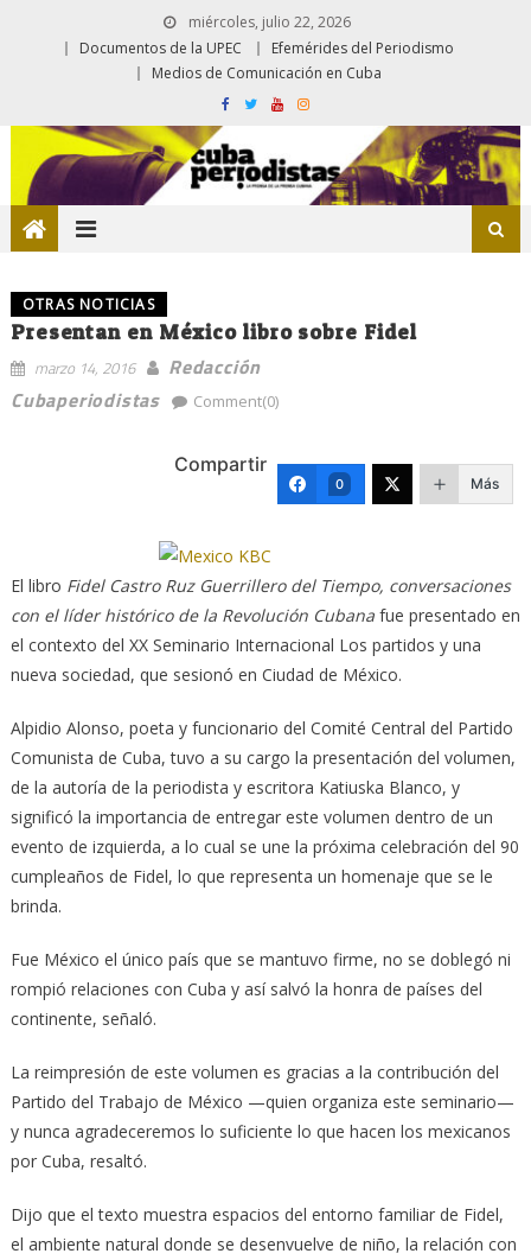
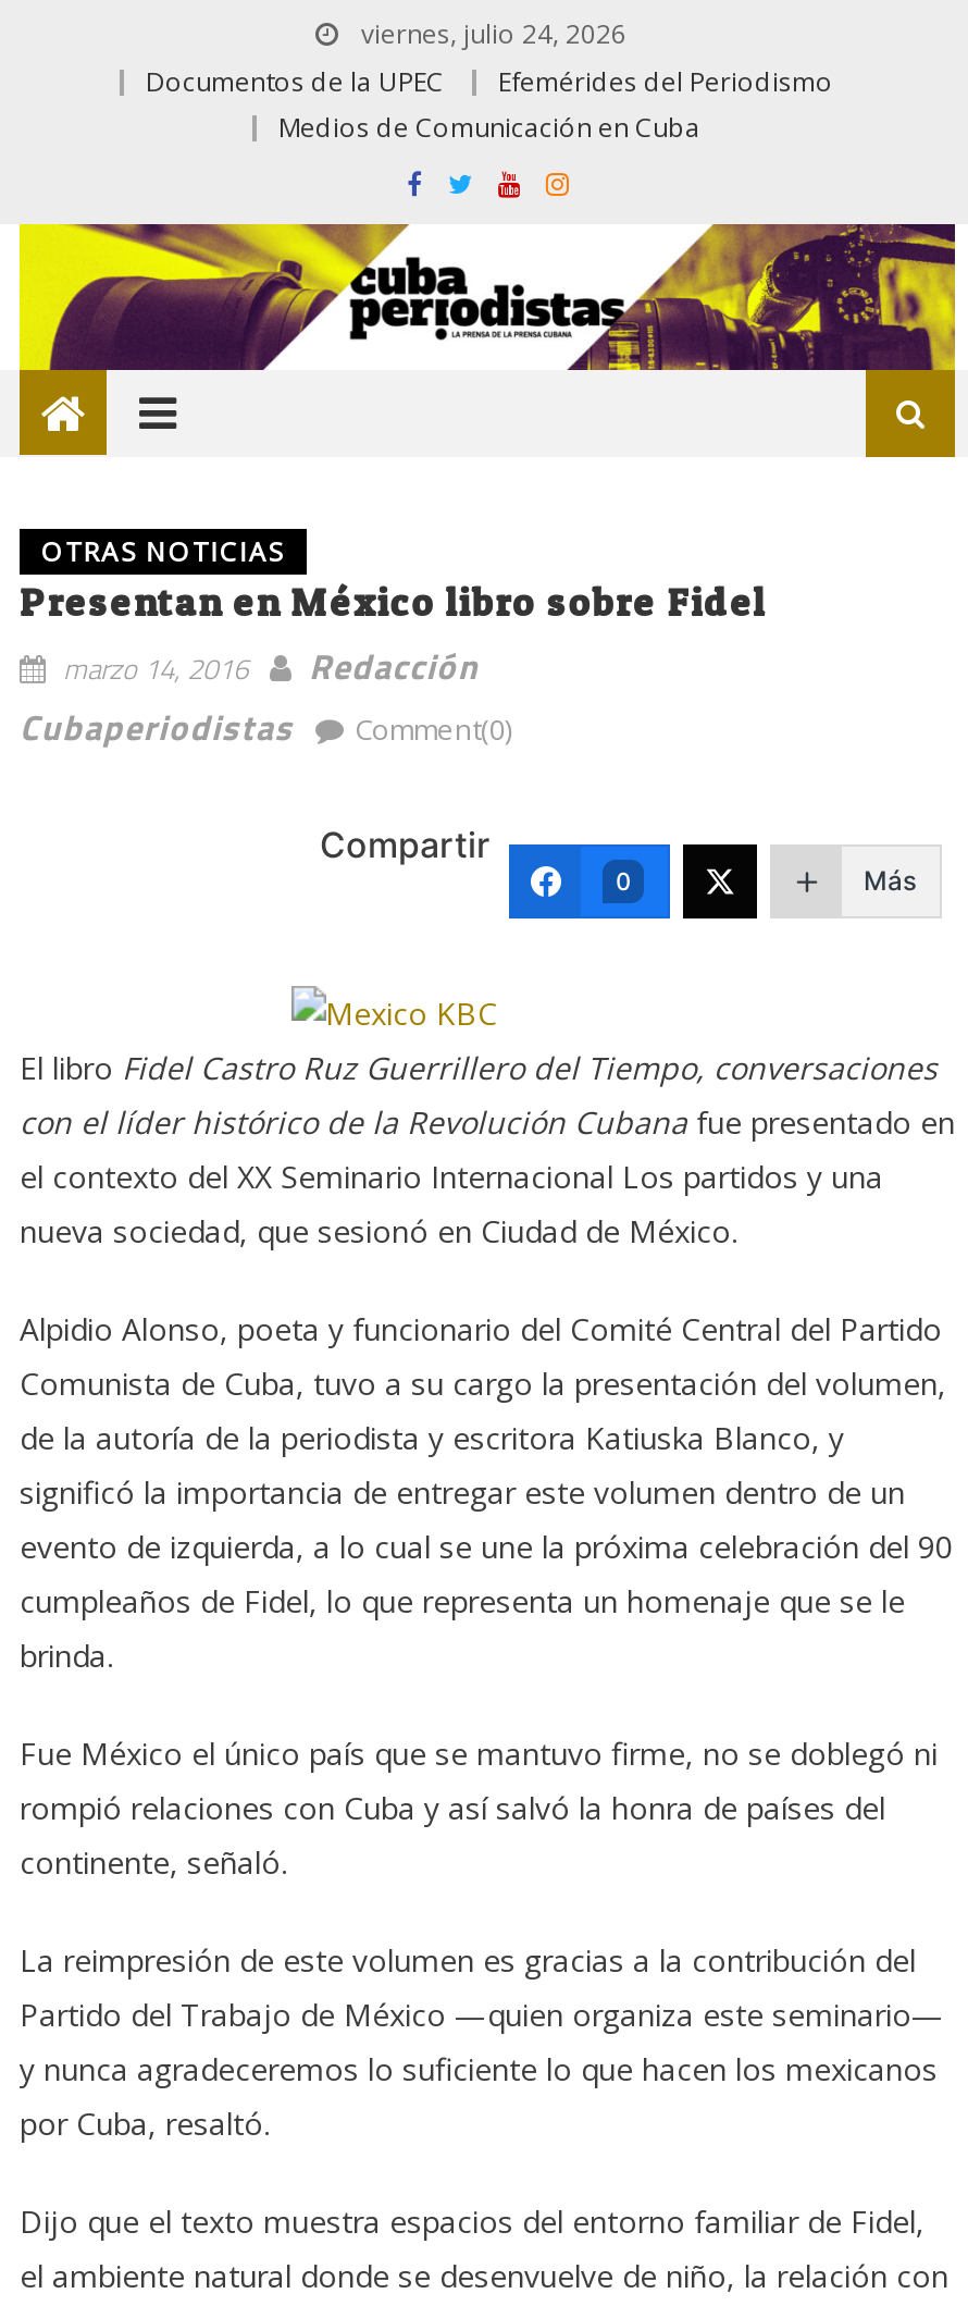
[184,12,350,32] miércoles, julio 22, 2026 -> [355,15,626,52] viernes, julio 24, 2026

